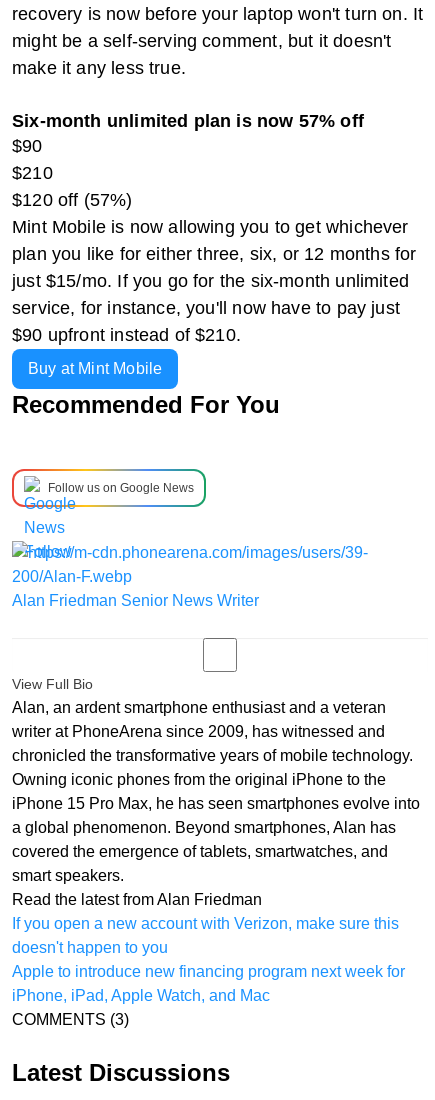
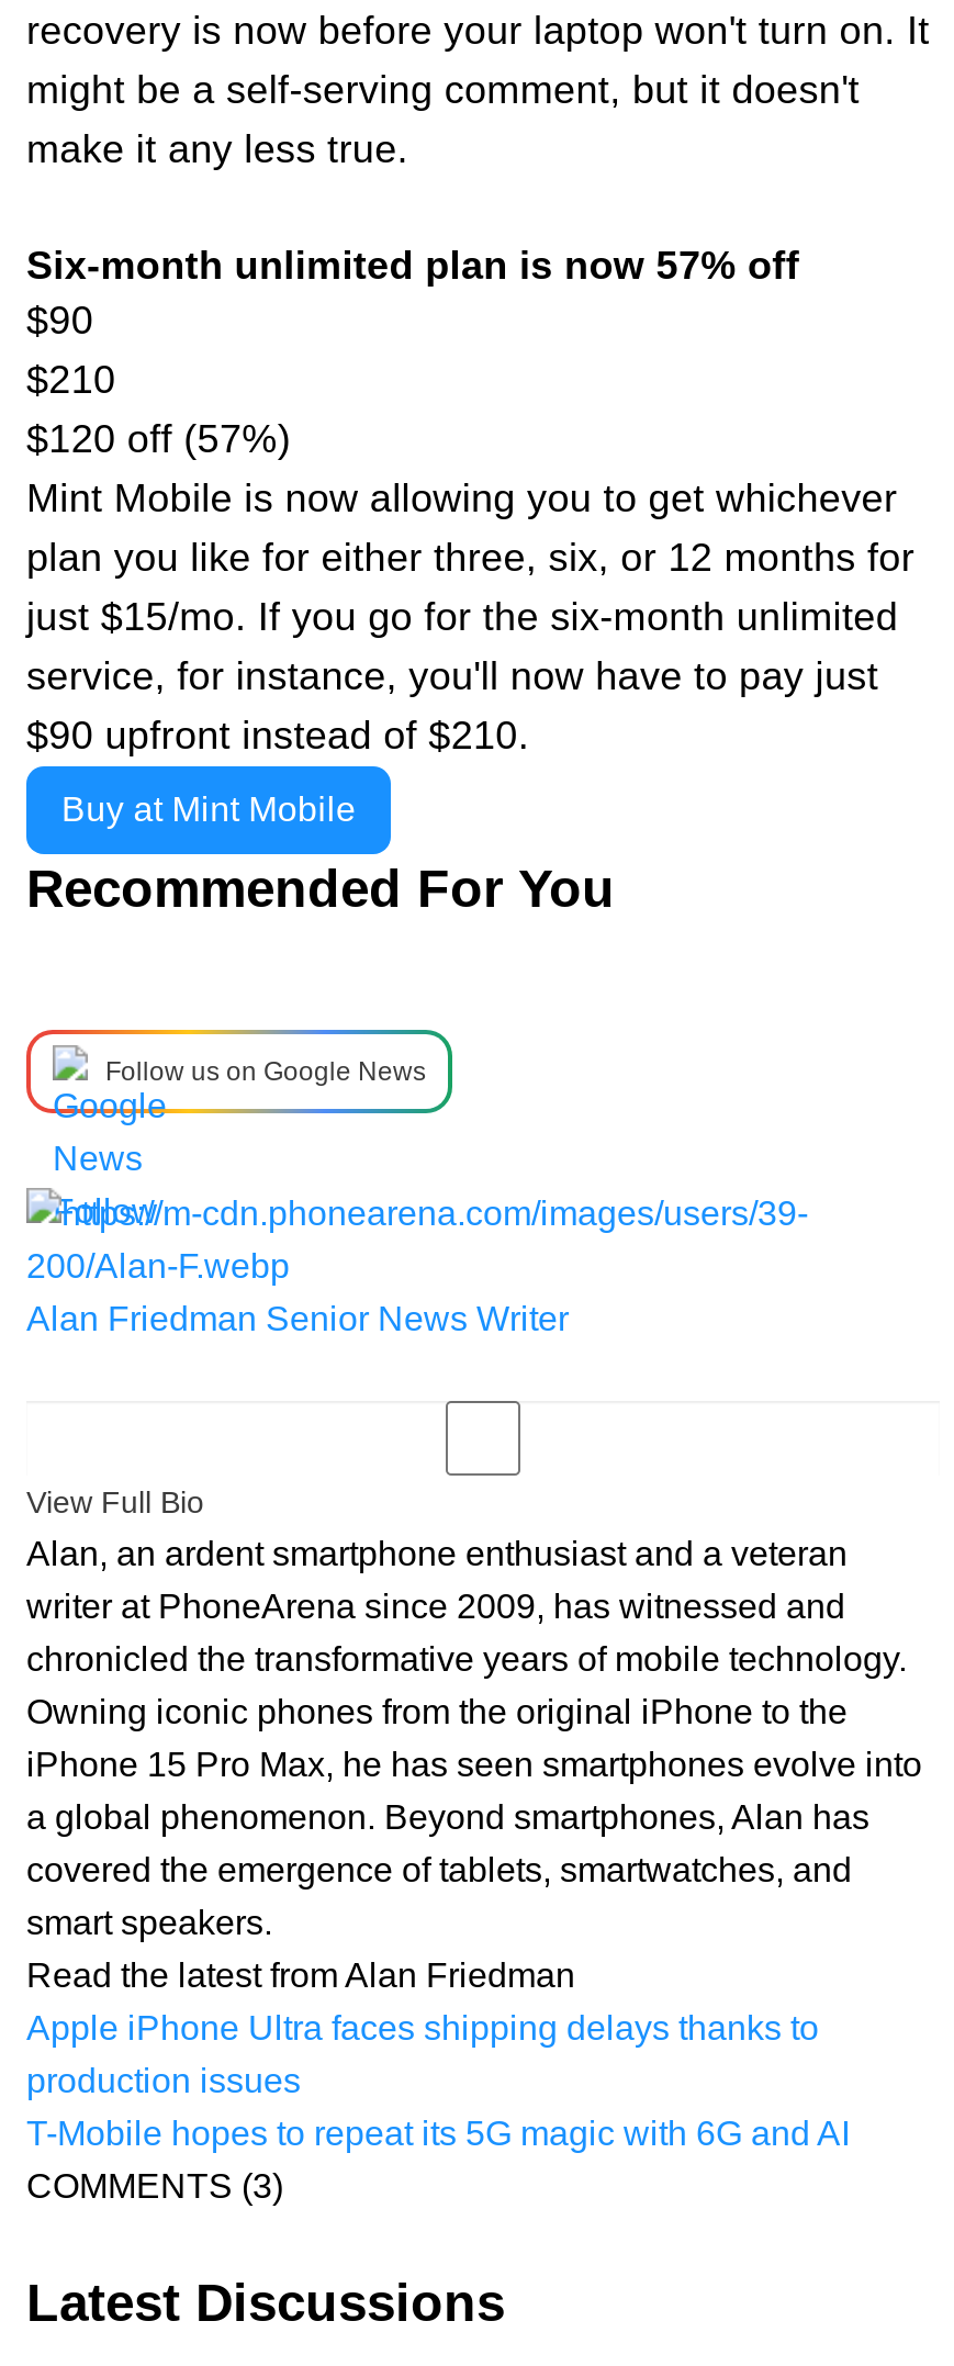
[12,915,405,1004] If you open a new account with Verizon, make sure this | doesn't happen to you | Apple to introduce new financing program next week for | iPhone, iPad, Apple Watch, and Mac -> [26,2010,850,2152] Apple iPhone Ultra faces shipping delays thanks to | production issues | T-Mobile hopes to repeat its 5G magic with 6G and AI

